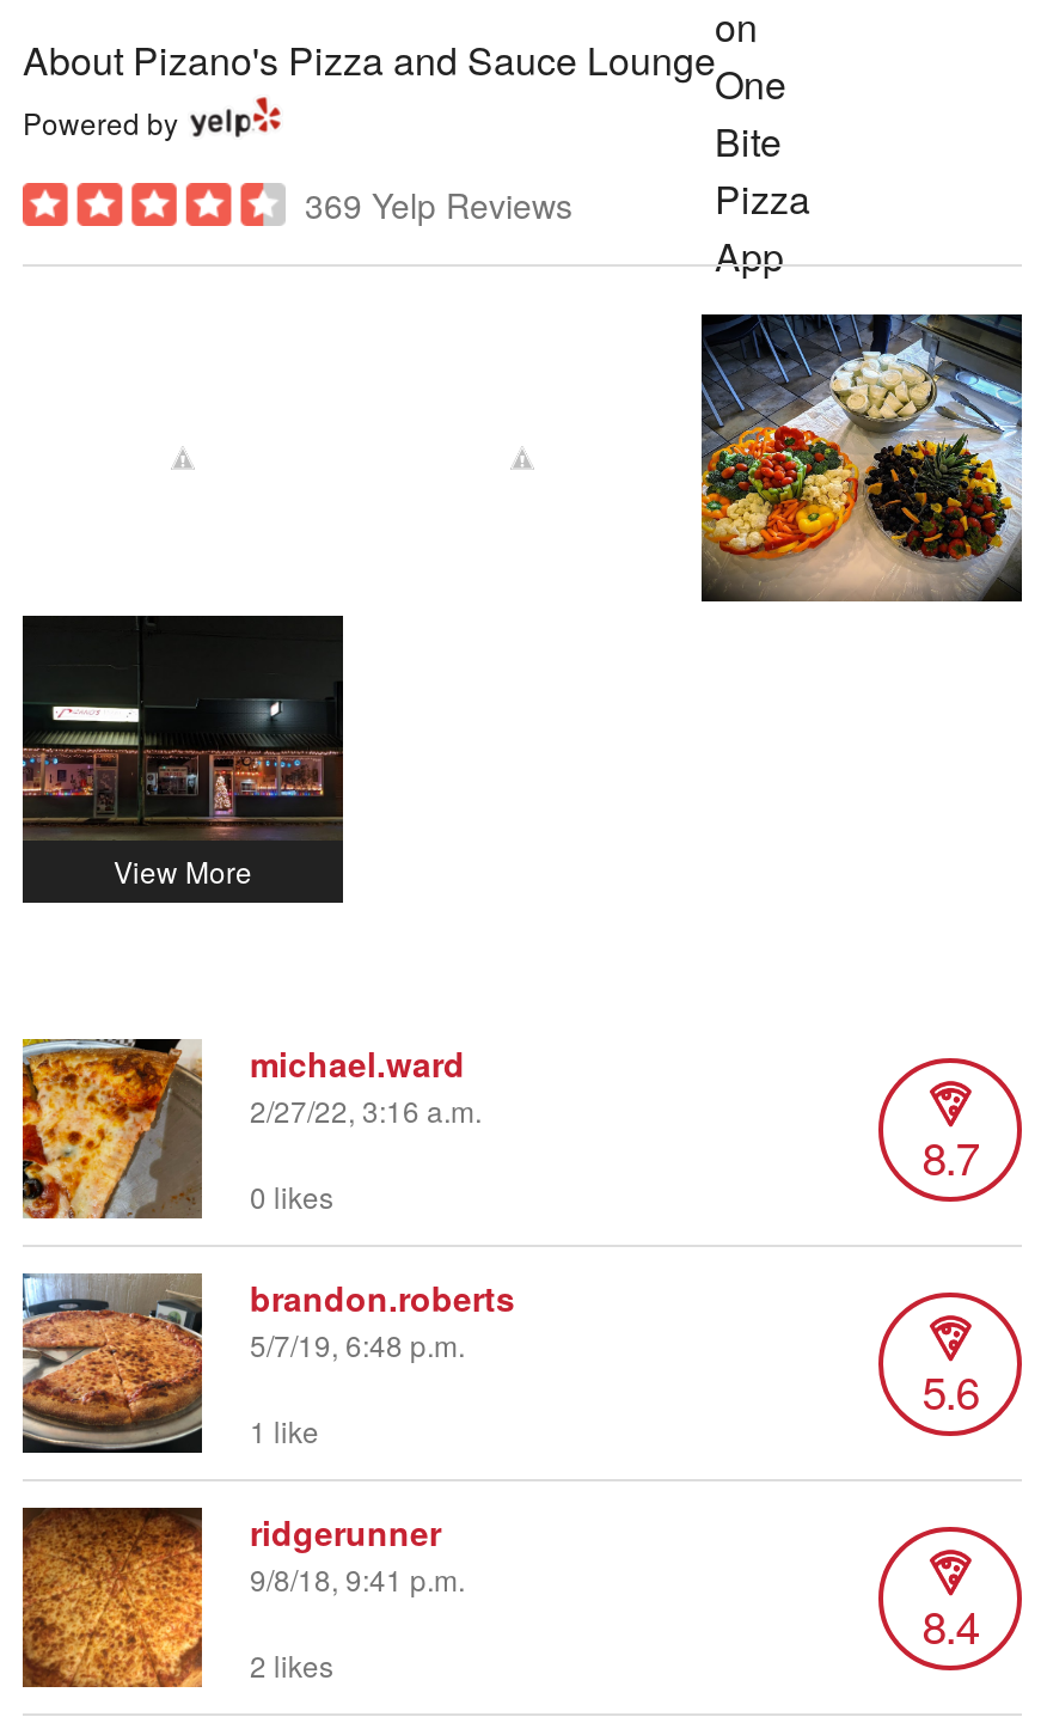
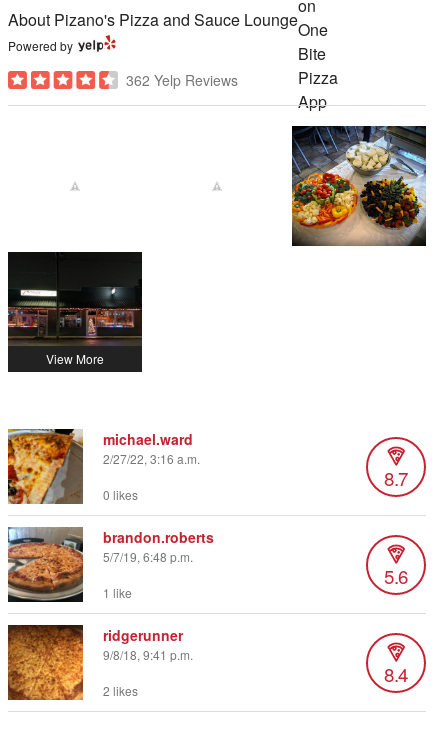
[305,181,572,228] 369 Yelp Reviews -> [126,70,238,90] 362 Yelp Reviews

